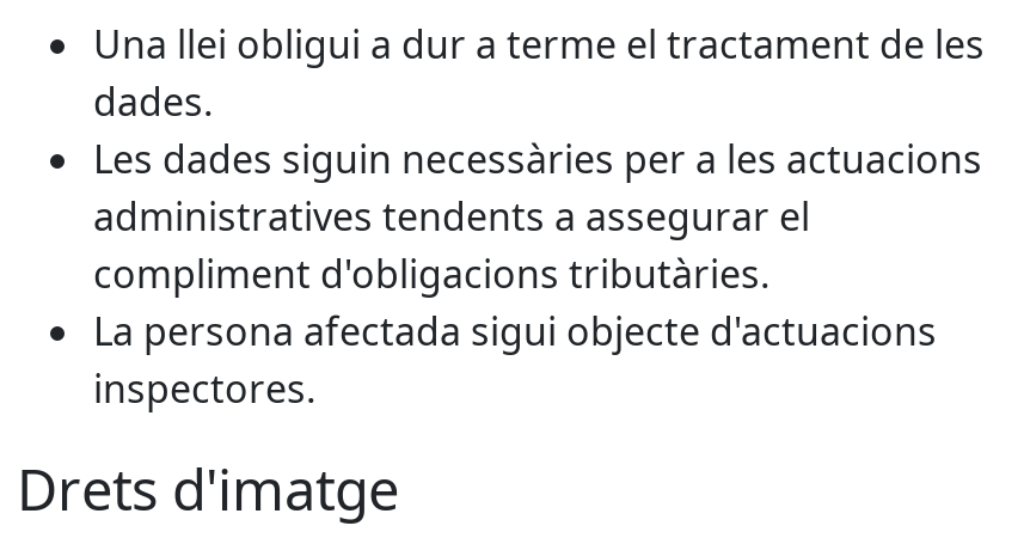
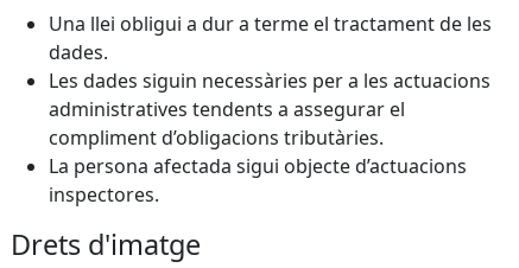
[93,248,769,301] compliment d'obligacions tributàries. -> [49,124,384,150] compliment d’obligacions tributàries.
[93,305,937,358] La persona afectada sigui objecte d'actuacions -> [49,153,467,179] La persona afectada sigui objecte d’actuacions

